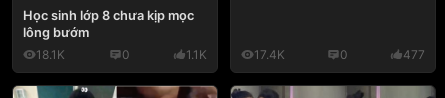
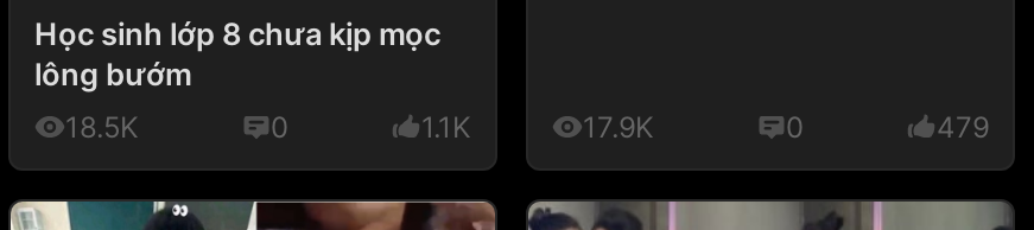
[36,47,65,62] 18.1K -> [65,110,139,146] 18.5K
[254,47,285,62] 17.4K -> [583,110,654,146] 17.9K
[403,47,425,62] 477 -> [937,110,989,146] 479

